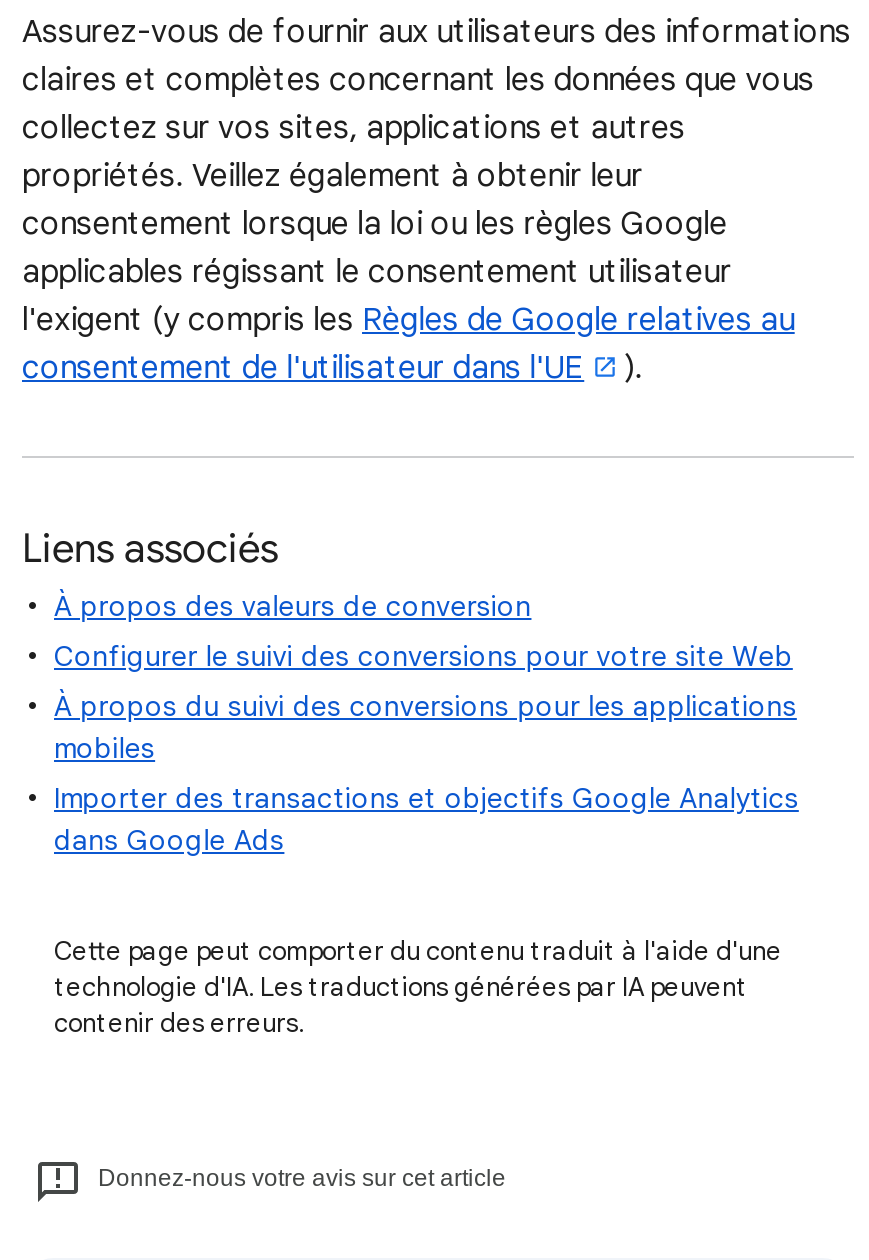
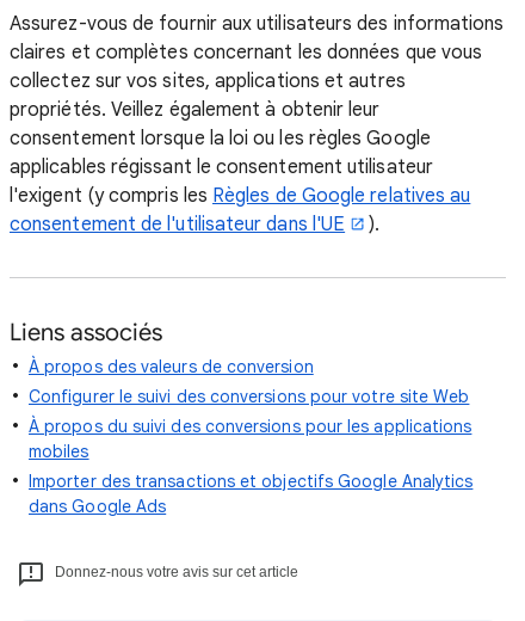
[54,935,782,1041] Cette page peut comporter du contenu traduit à l'aide d'une | technologie d'IA. Les traductions générées par IA peuvent | contenir des erreurs. -> none

